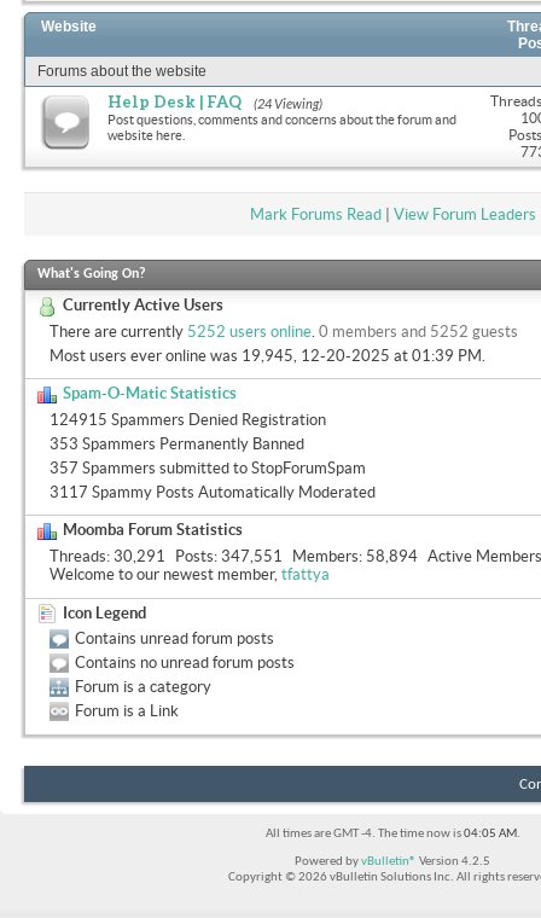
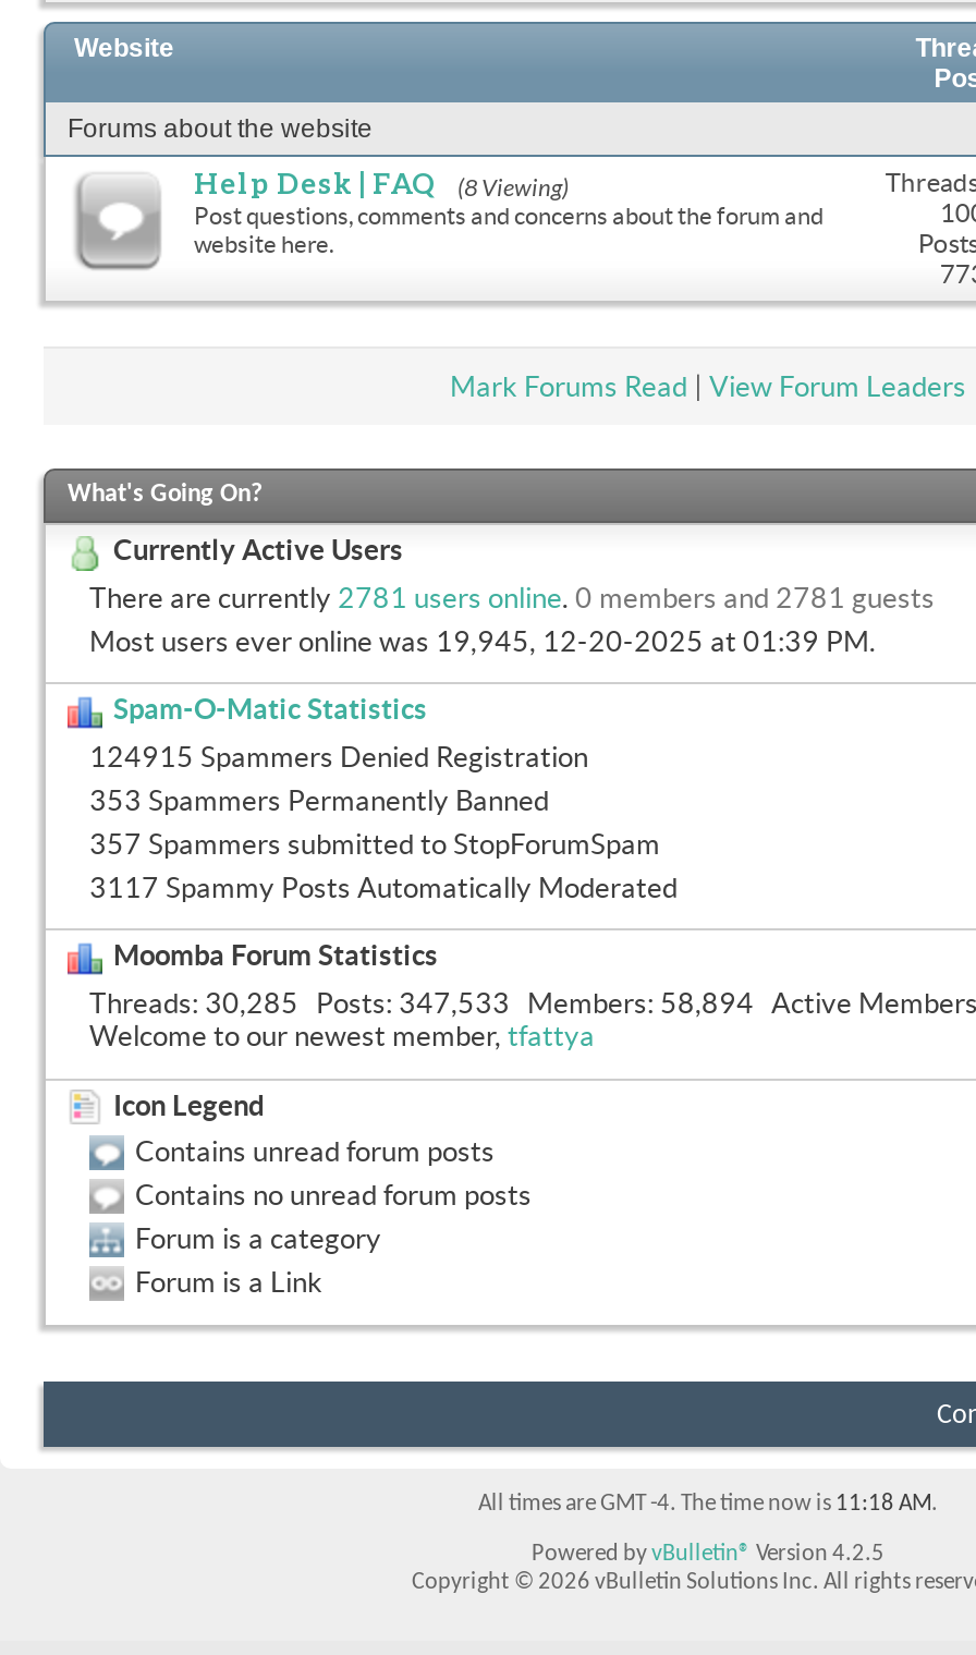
[254,97,322,112] (24 Viewing) -> [457,174,569,203] (8 Viewing)
[50,322,518,340] There are currently 5252 users online. 0 members and 5252 guests -> [89,581,935,614] There are currently 2781 users online. 0 members and 2781 guests
[50,547,541,565] Threads 30,291 Posts 347,551 Members 58,894 Active Members -> [89,987,976,1020] Threads 30,285 Posts 347,533 Members 58,894 Active Members
[265,827,520,840] All times are GMT -4. The time now is 04:05 AM. -> [478,1492,938,1516] All times are GMT -4. The time now is 11:18 AM.

